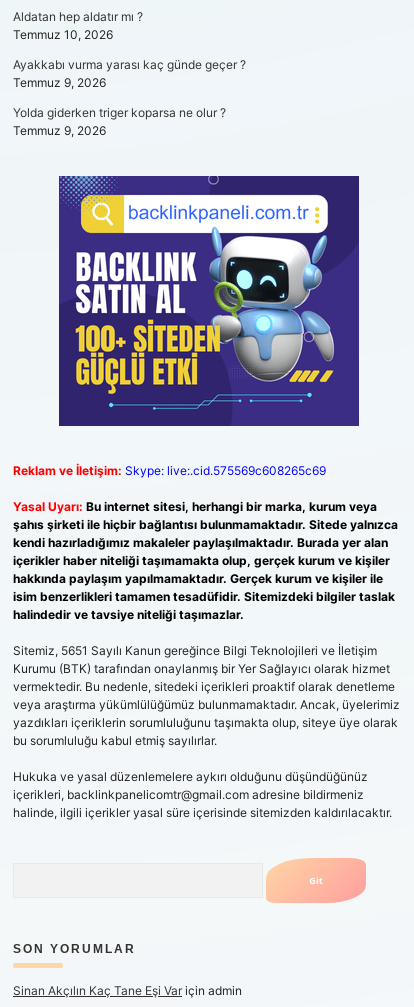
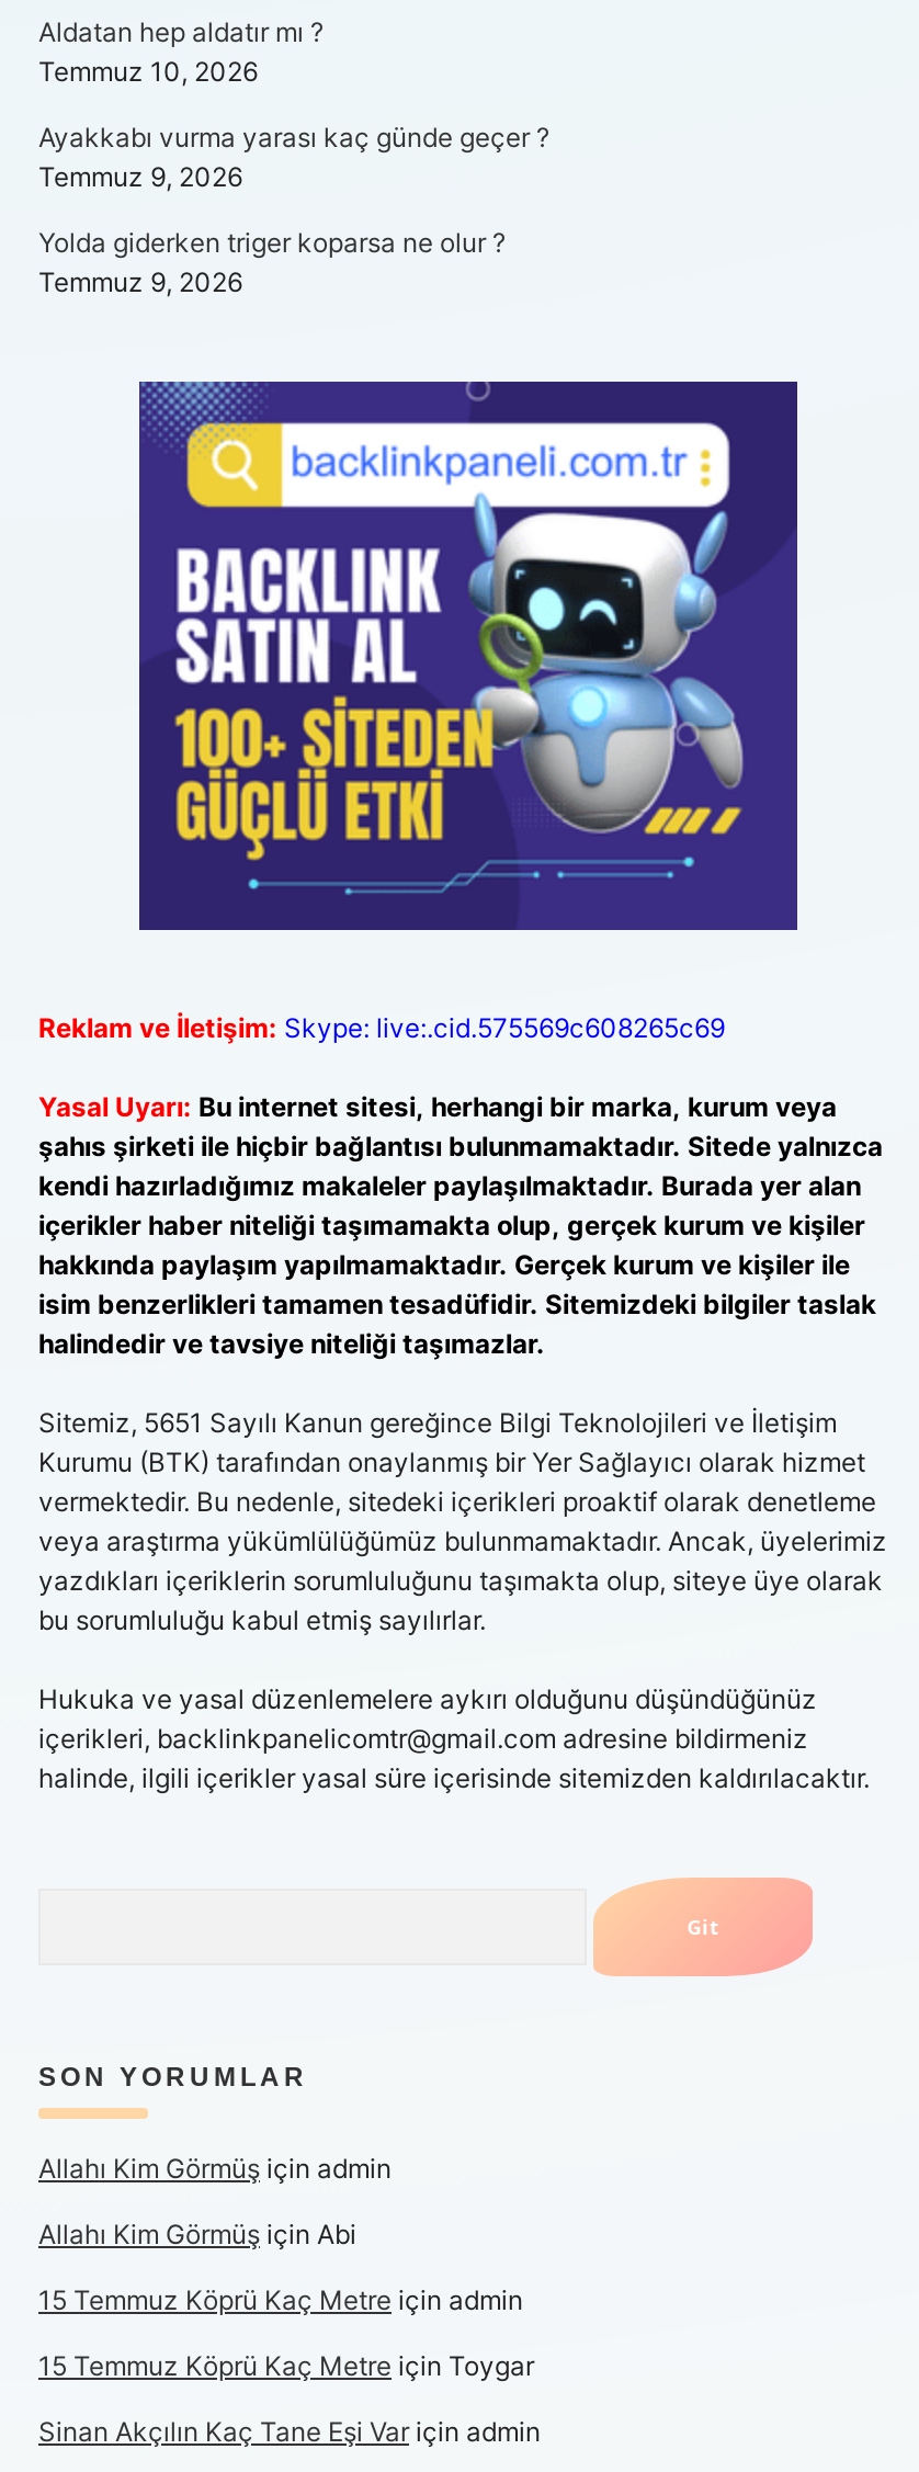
none -> [38,2152,534,2382] Allahı Kim Görmüş için admin | Allahı Kim Görmüş için Abi | 15 Temmuz Köprü Kaç Metre için admin | 15 Temmuz Köprü Kaç Metre için Toygar

